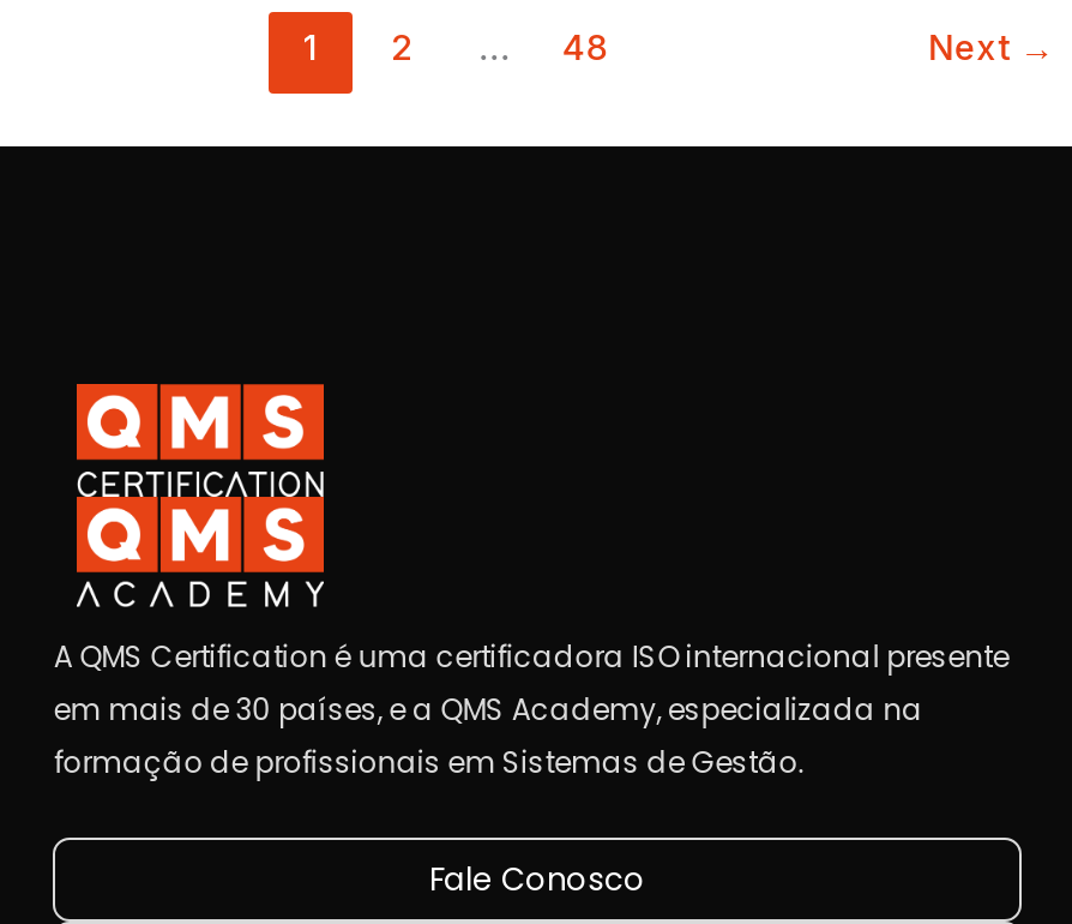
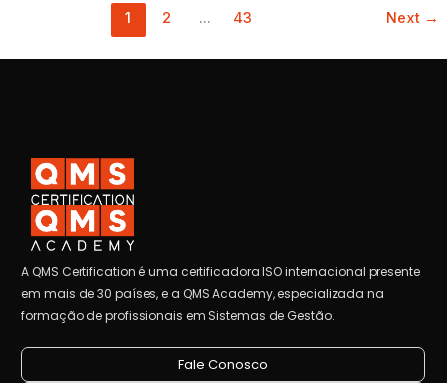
[561,25,607,69] 48 -> [233,9,252,27] 43

